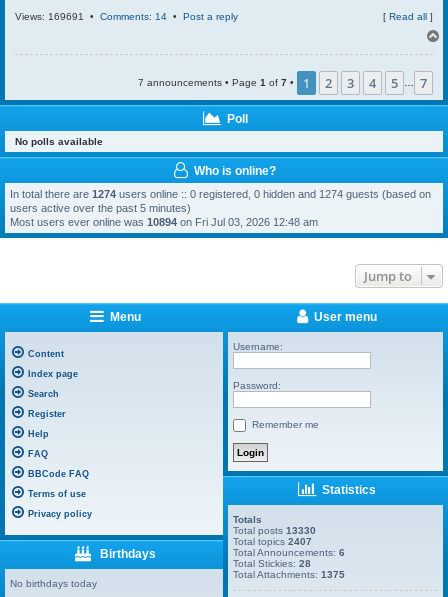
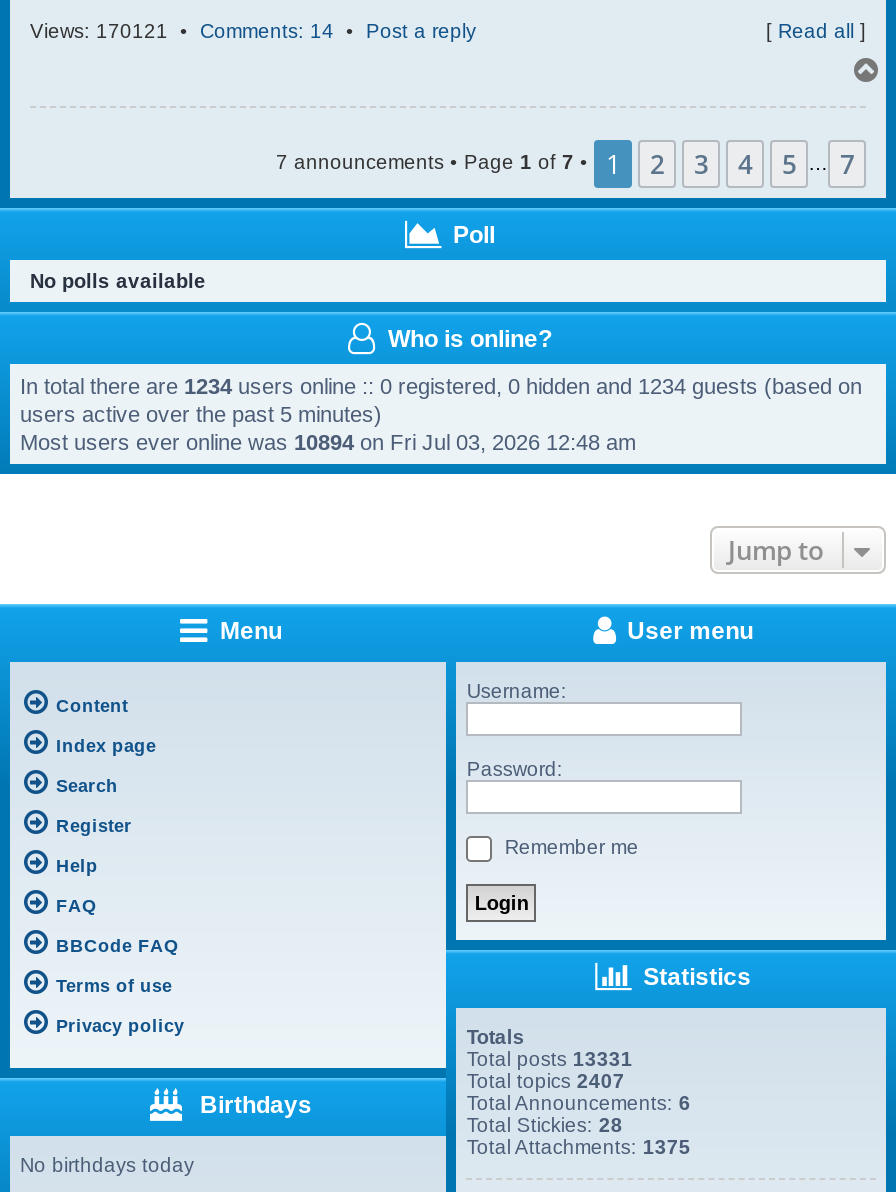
[15,10,238,21] Views: 169691 • Comments: 14 • Post a reply -> [30,19,476,41] Views: 170121 • Comments: 14 • Post a reply
[10,187,431,199] In total there are 1274 users online :: 0 registered, 0 hidden and 1274 guests (based on -> [20,373,862,397] In total there are 1234 users online :: 0 registered, 0 hidden and 1234 guests (based on
[233,524,316,535] Total posts 13330 -> [467,1047,633,1069] Total posts 13331

